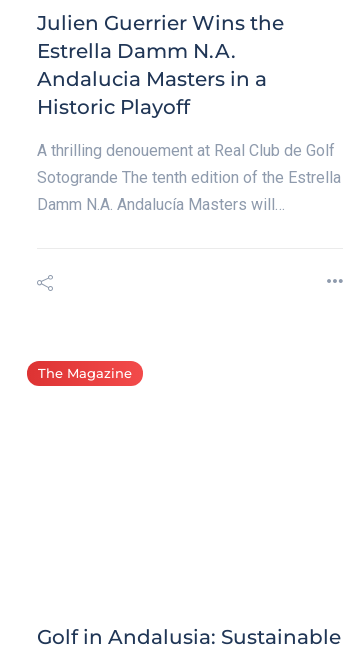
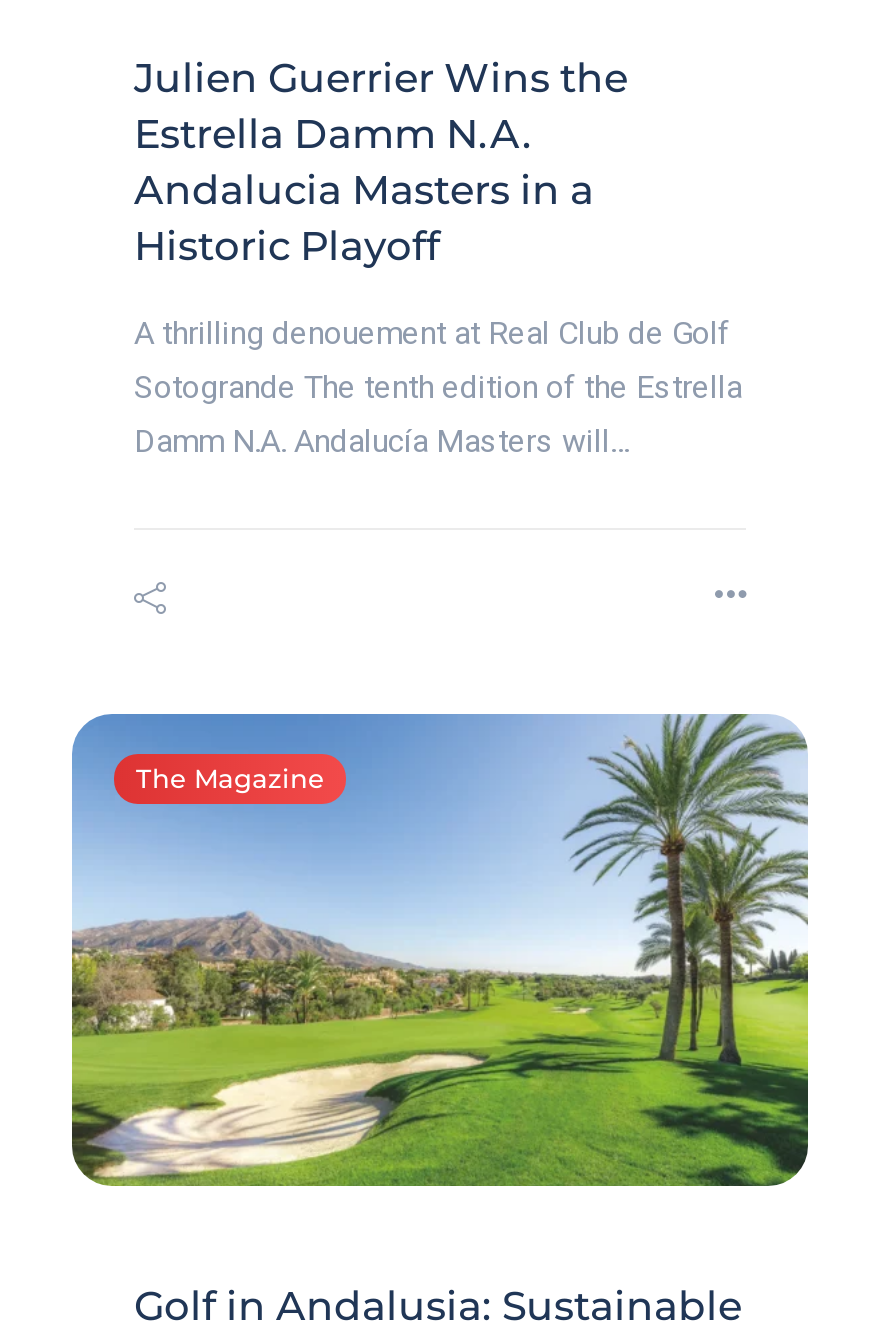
none -> [70,712,810,1188] [image]

